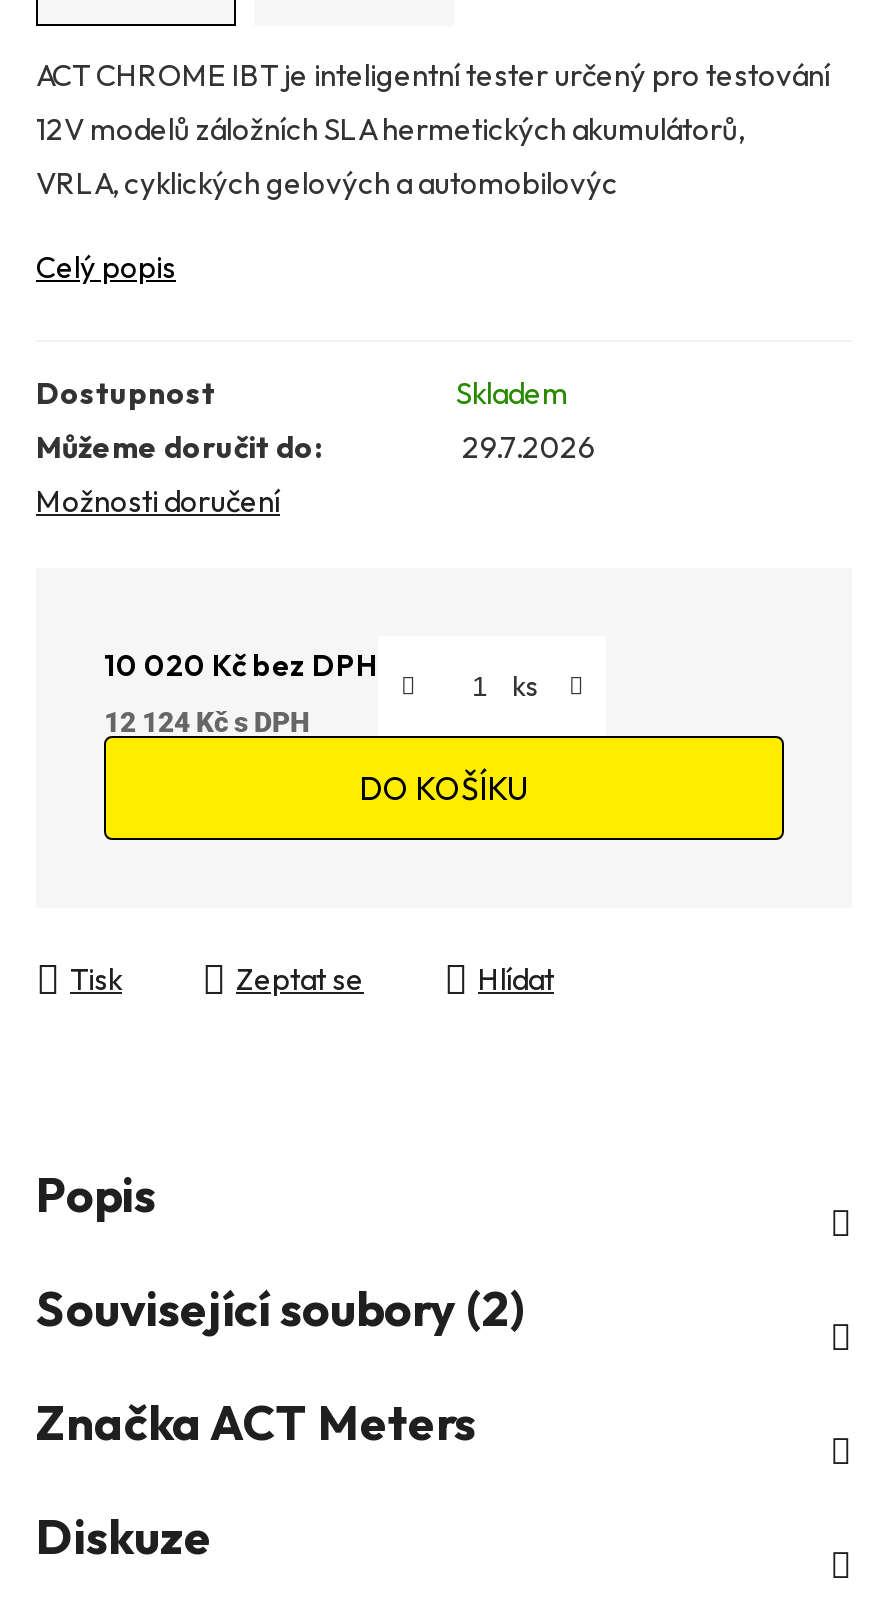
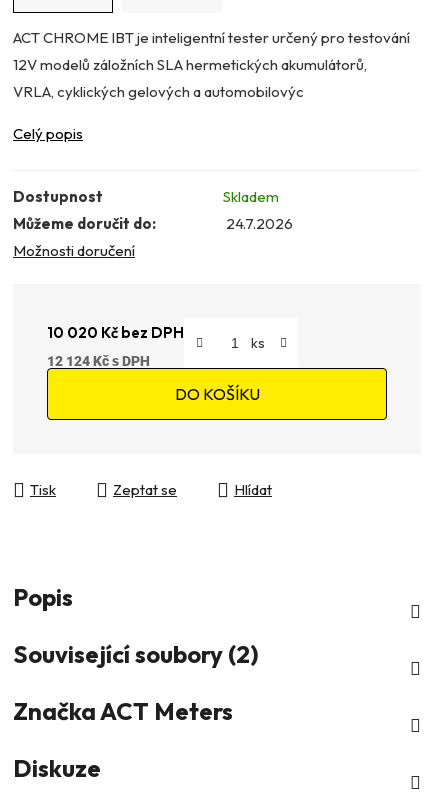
[462,428,596,466] 29.7.2026 -> [226,214,293,233] 24.7.2026

